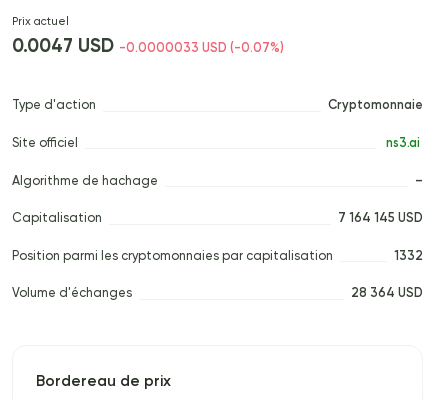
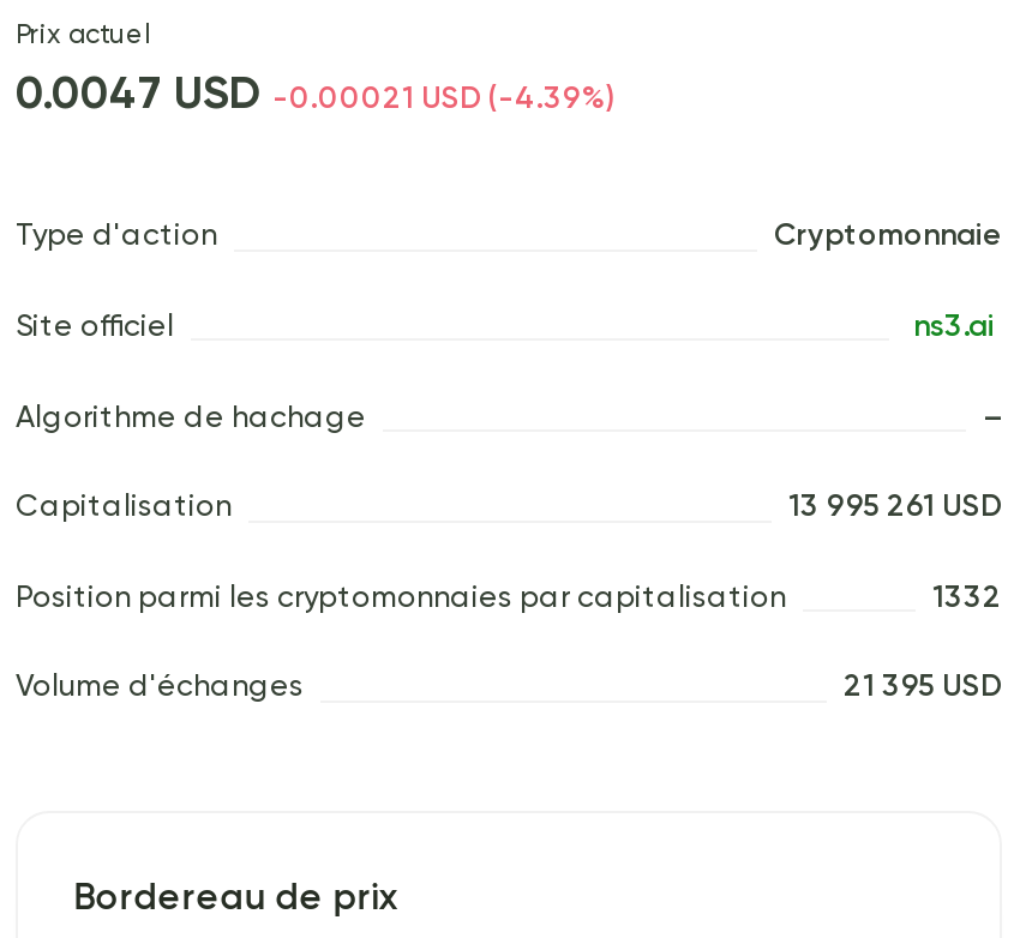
[12,38,284,56] 0.0047 USD -0.0000033 USD (-0.07%) -> [16,75,616,118] 0.0047 USD -0.00021 USD (-4.39%)
[338,212,423,225] 7 164 145 USD -> [788,492,1002,523] 13 995 261 USD
[351,287,423,300] 28 364 USD -> [844,672,1002,704] 21 395 USD

